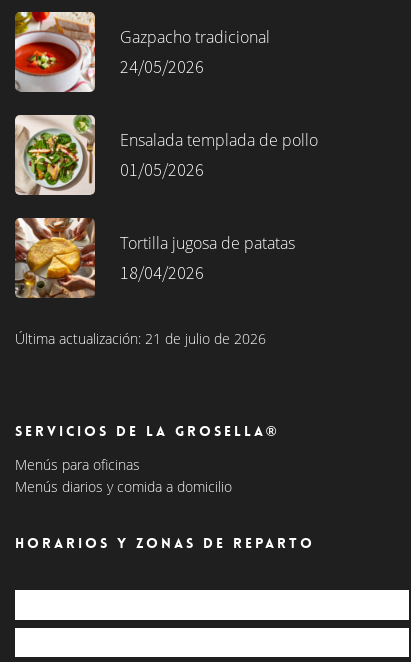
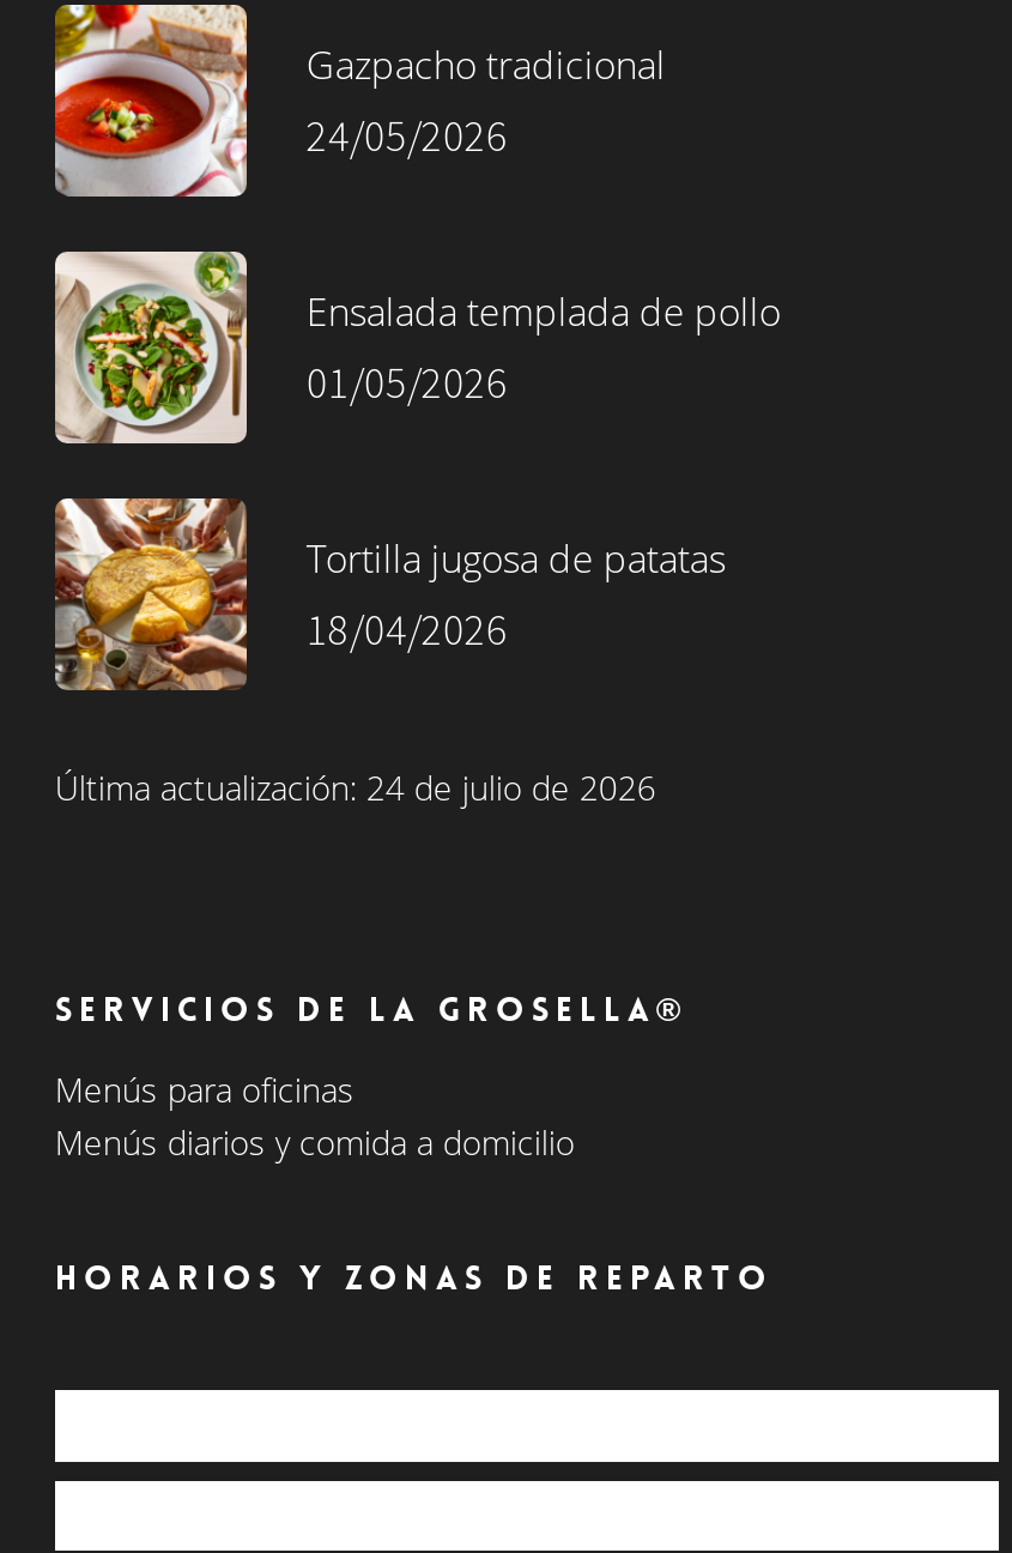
[15,329,266,348] Última actualización: 21 de julio de 2026 -> [55,765,656,811] Última actualización: 24 de julio de 2026

